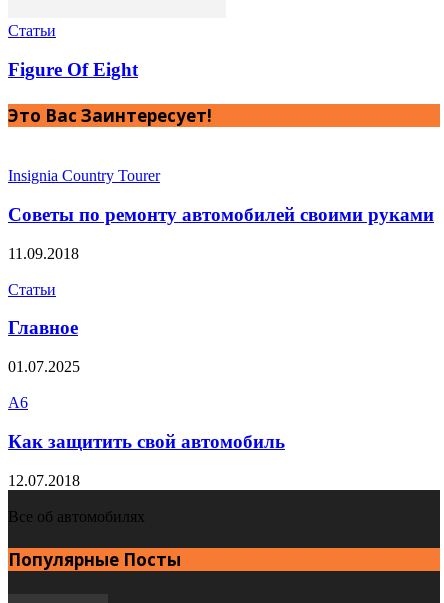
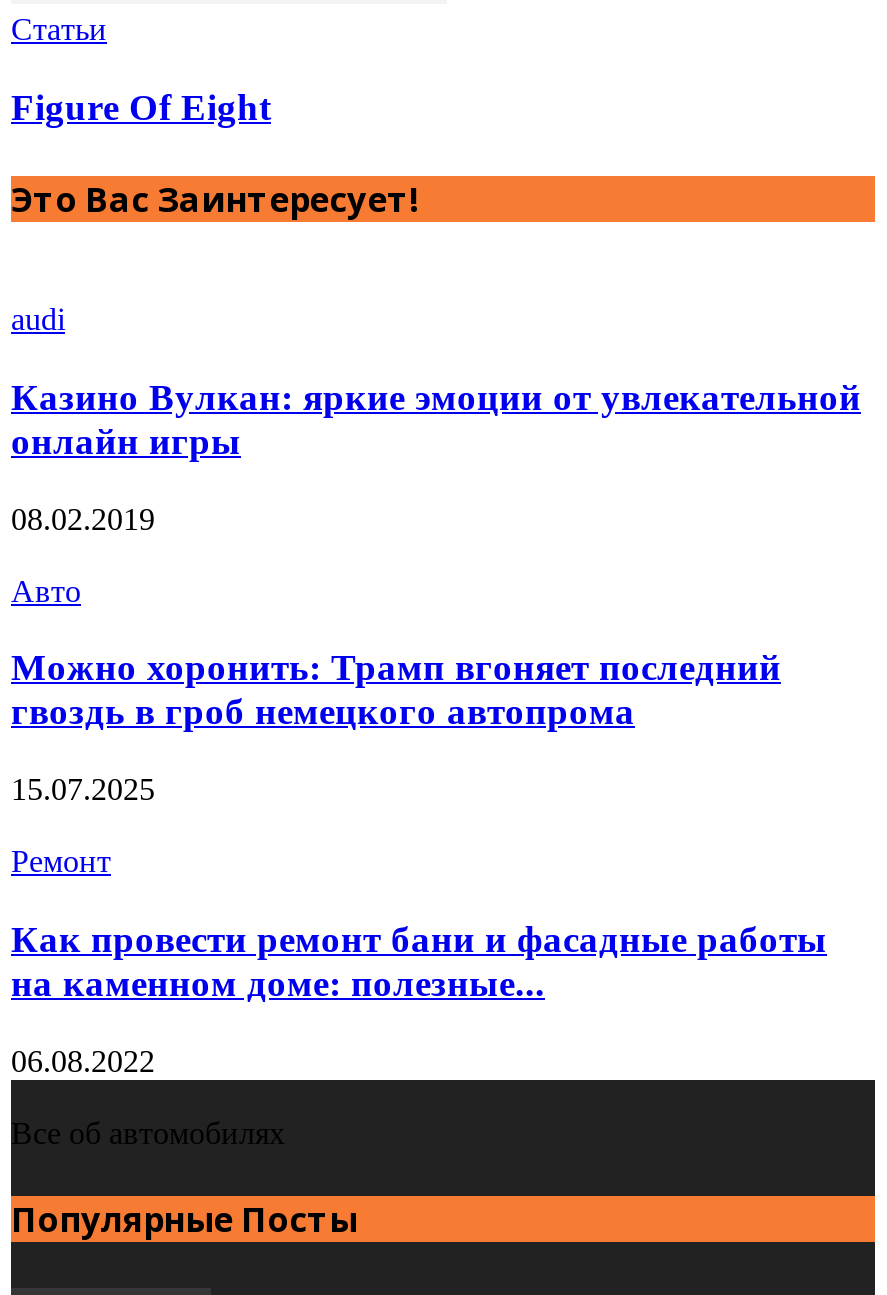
[8,167,160,184] Insignia Country Tourer -> [11,303,65,337] audi
[8,204,434,225] Советы по ремонту автомобилей своими руками -> [11,376,861,462] Казино Вулкан: яркие эмоции от увлекательной | онлайн игры
[8,245,79,262] 11.09.2018 -> [11,501,155,535] 08.02.2019
[8,281,56,298] Статьи -> [11,573,81,607] Авто
[8,317,78,338] Главное -> [11,647,781,733] Можно хоронить: Трамп вгоняет последний | гвоздь в гроб немецкого автопрома
[8,358,80,375] 01.07.2025 -> [11,772,155,806] 15.07.2025
[8,394,28,411] A6 -> [11,844,111,878] Ремонт
[8,431,285,452] Как защитить свой автомобиль -> [11,918,827,1004] Как провести ремонт бани и фасадные работы | на каменном доме: полезные...
[8,472,80,489] 12.07.2018 -> [11,1043,155,1077] 06.08.2022

